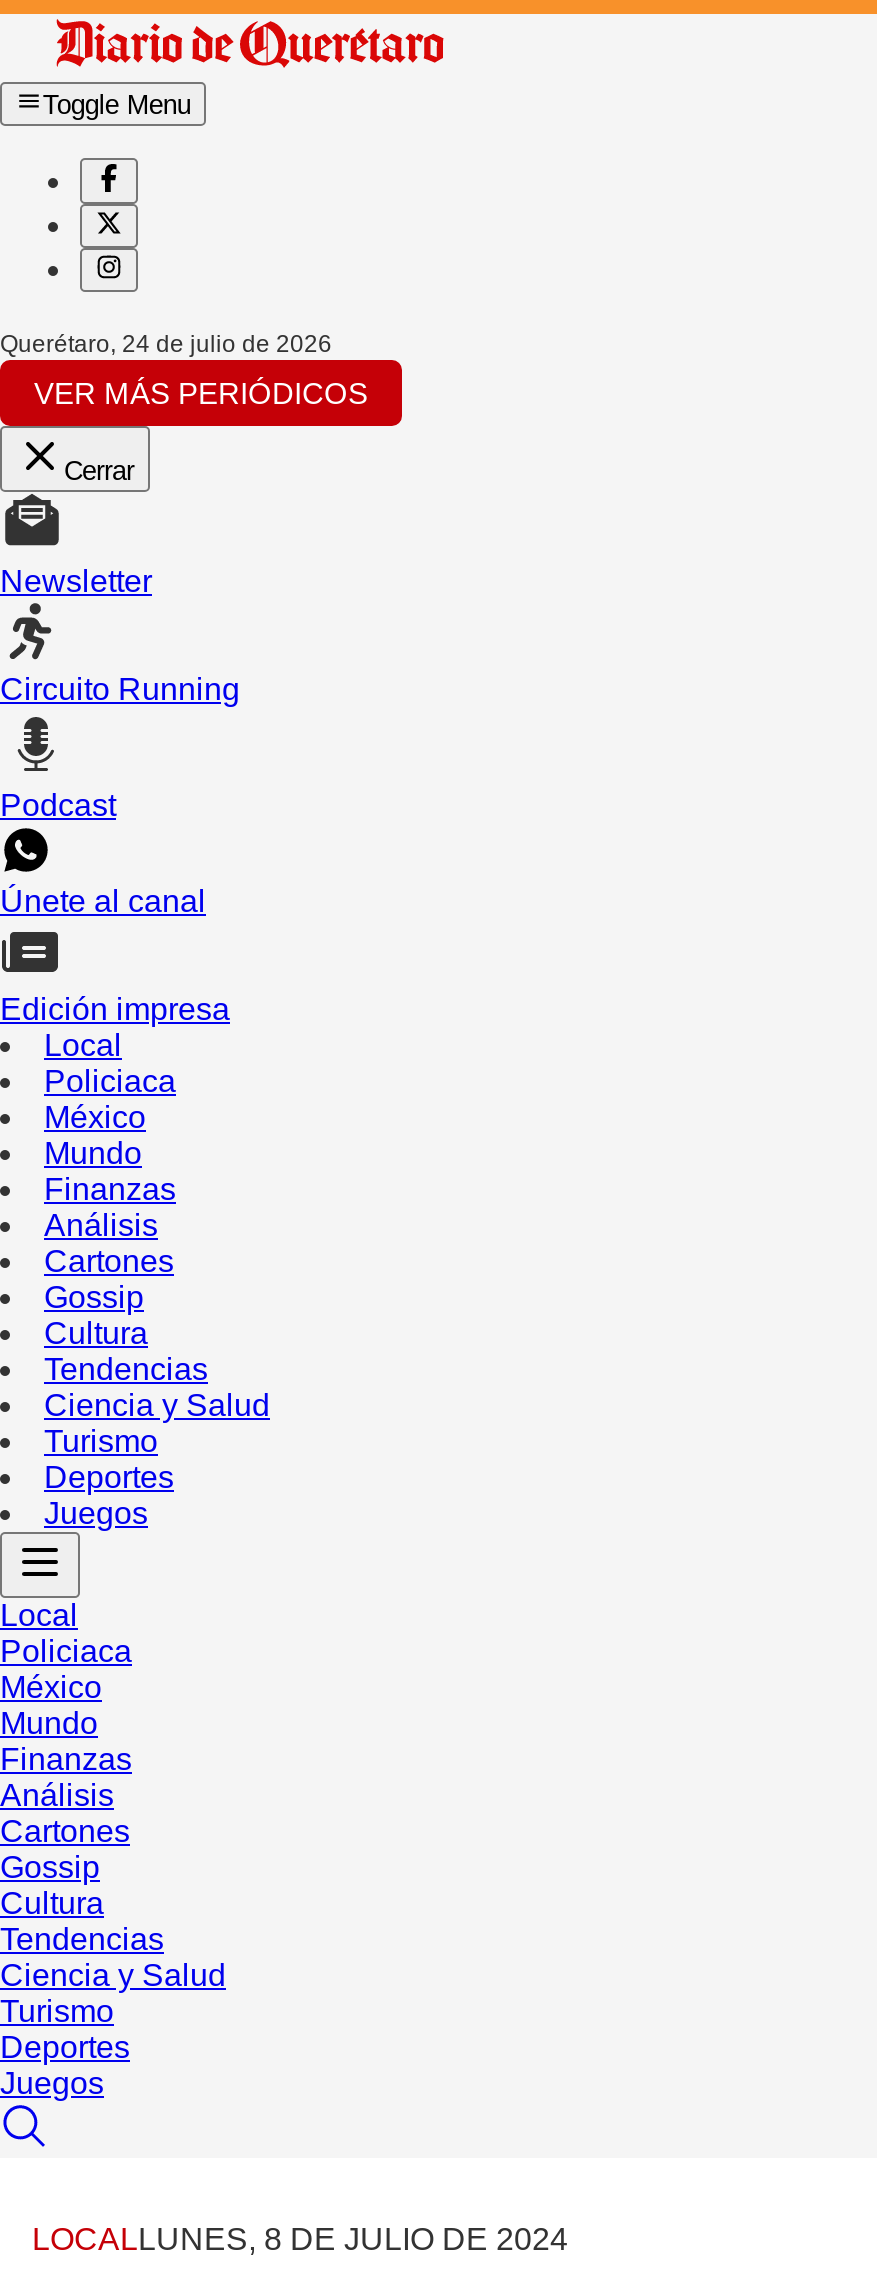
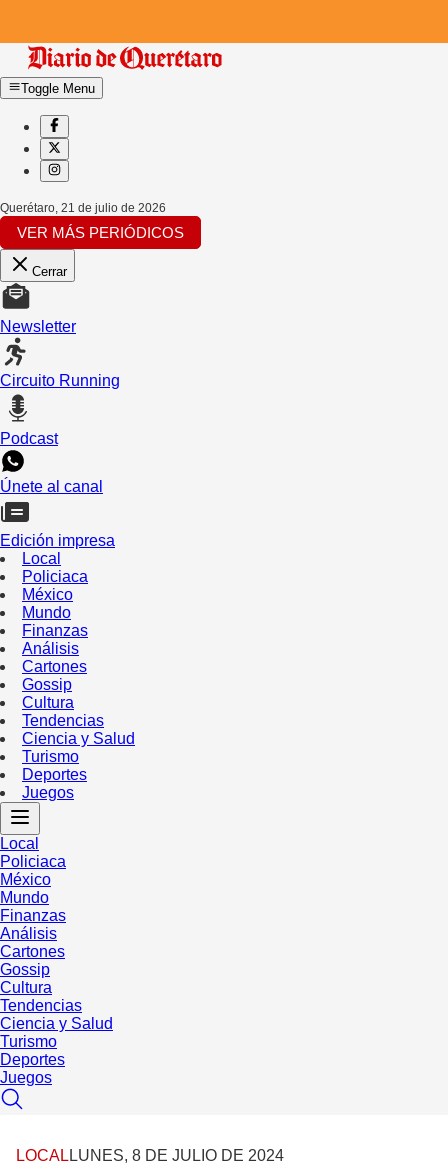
[0,331,332,359] Querétaro, 24 de julio de 2026 -> [0,201,166,215] Querétaro, 21 de julio de 2026

